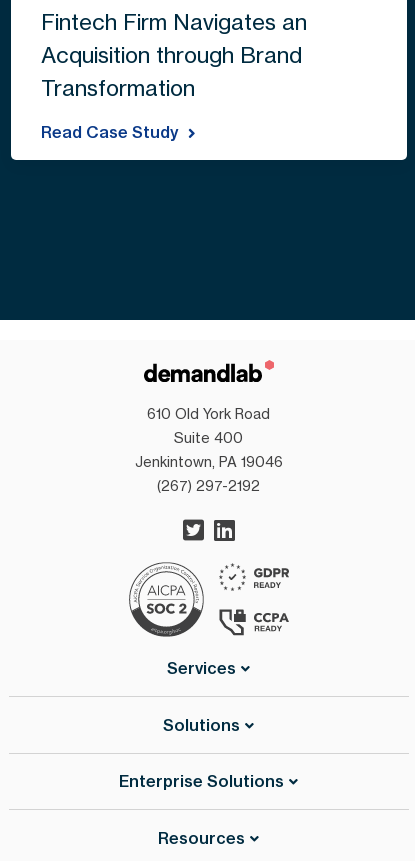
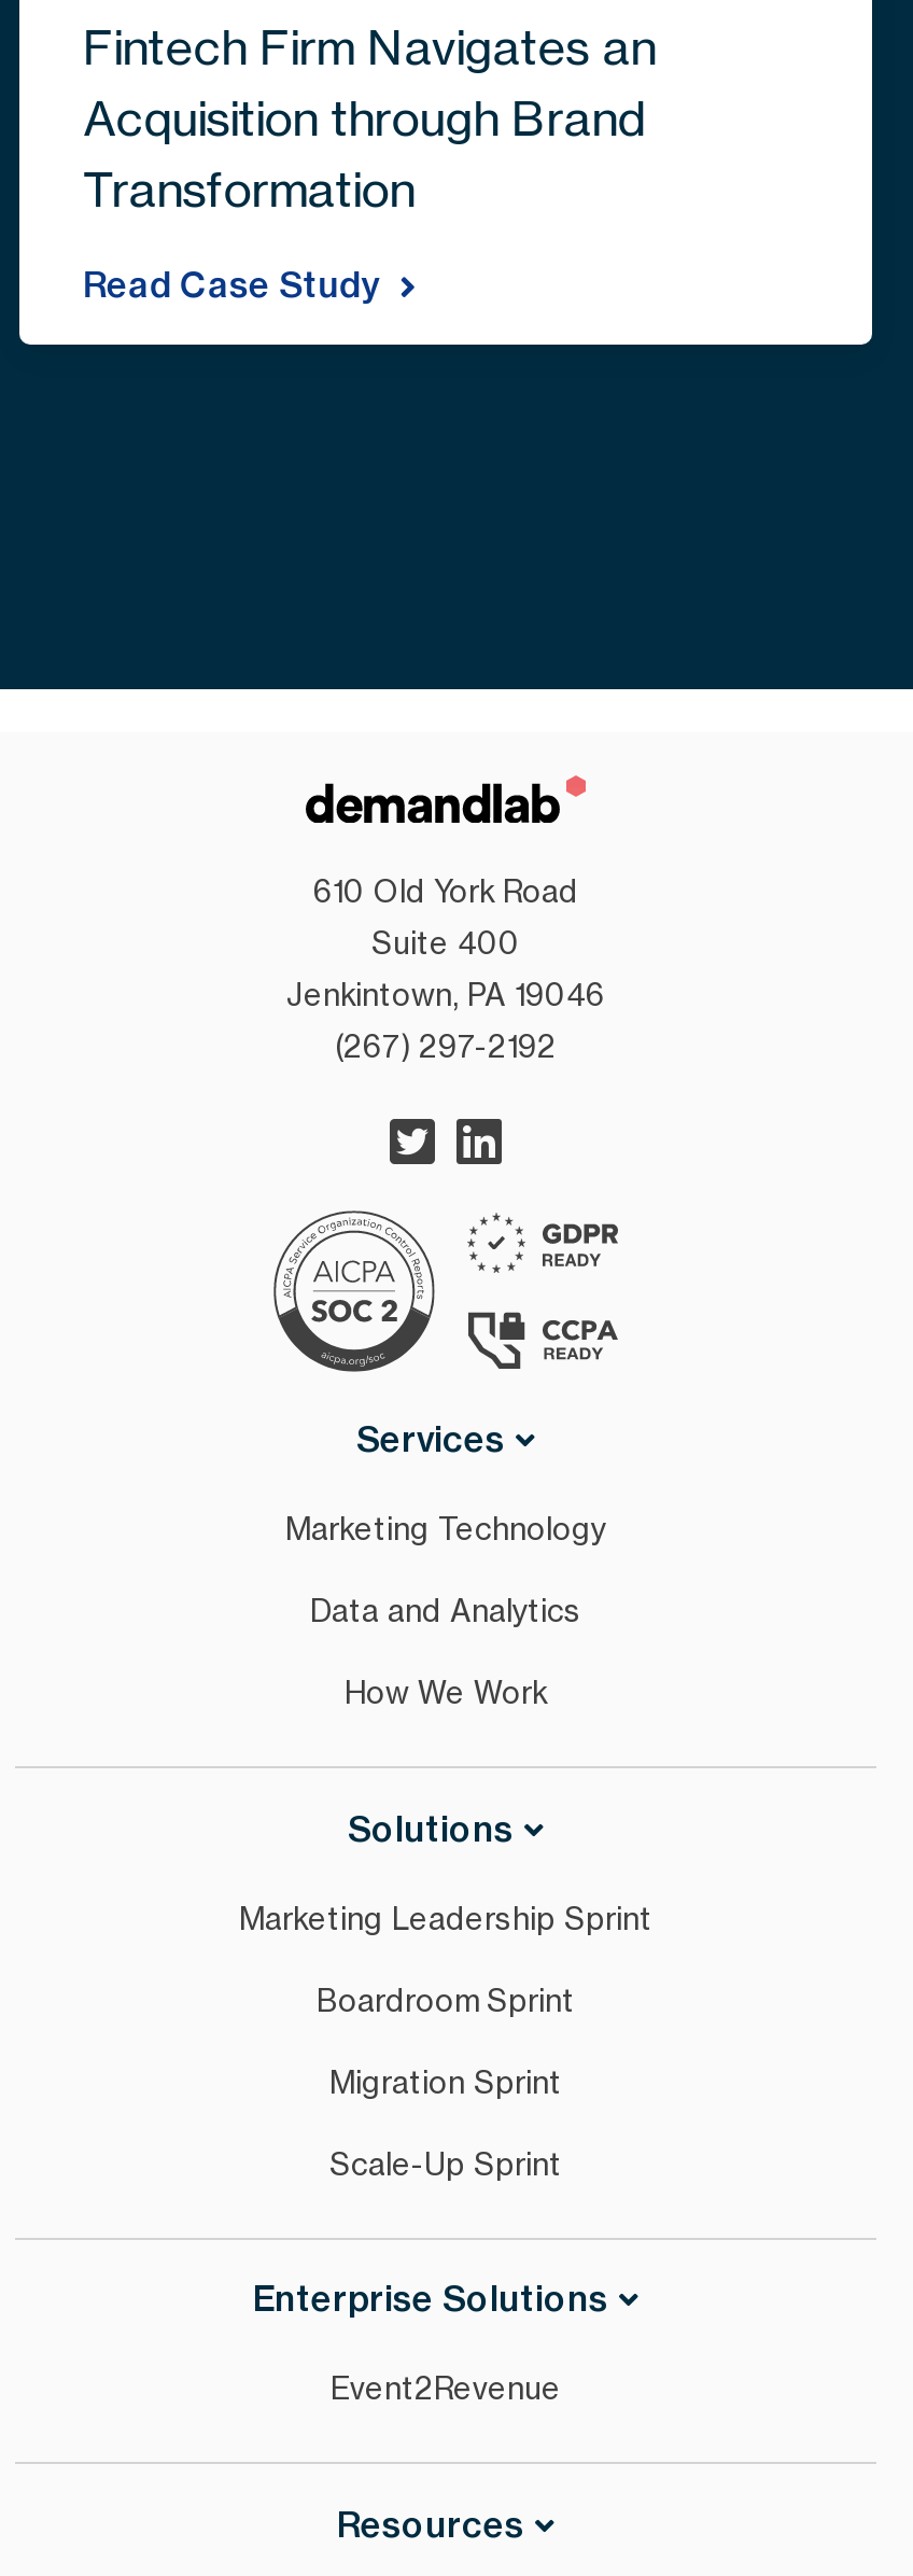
none -> [285,1510,606,1710] Marketing Technology | Data and Analytics | How We Work
none -> [239,1900,652,2182] Marketing Leadership Sprint | Boardroom Sprint | Migration Sprint | Scale-Up Sprint
none -> [331,2369,561,2406] Event2Revenue

